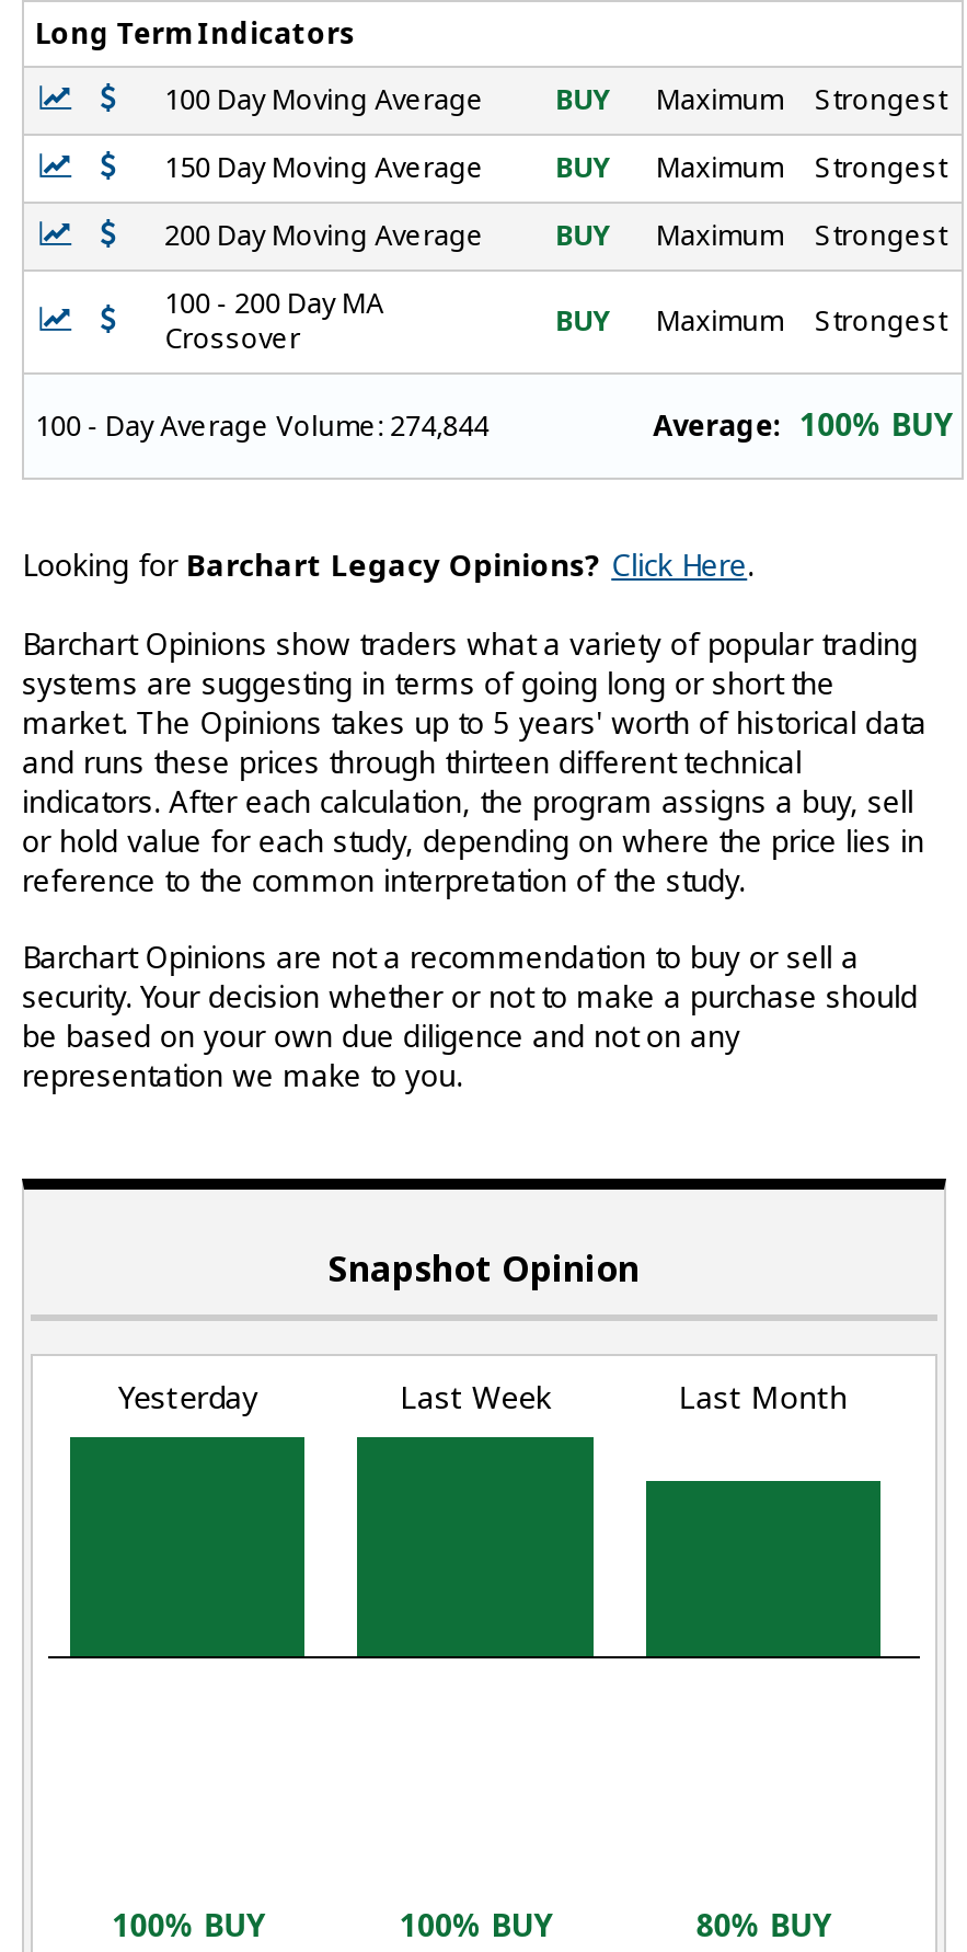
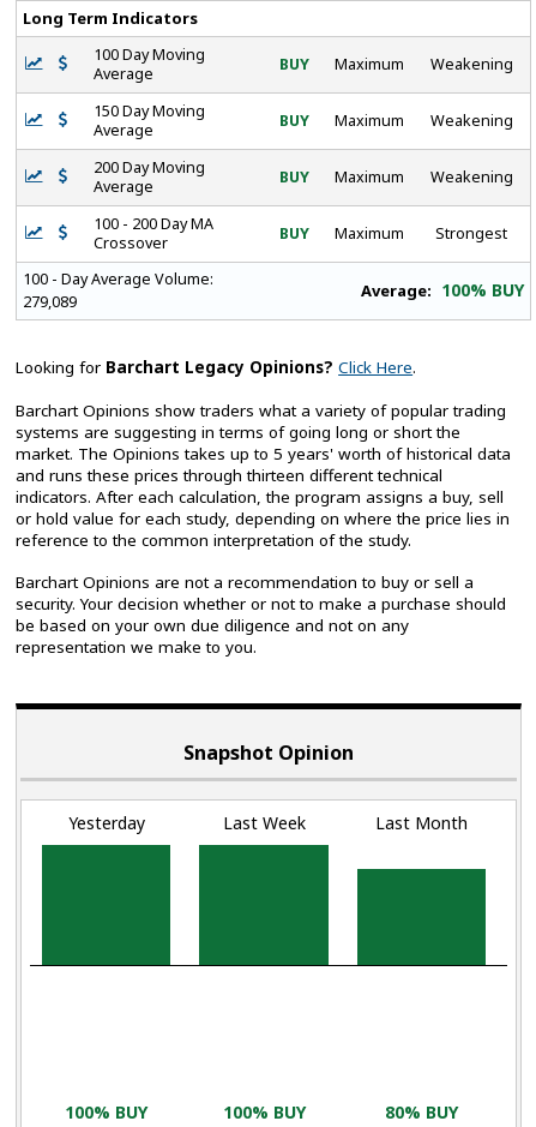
[815,82,946,119] Strongest -> [430,54,513,75] Weakening
[815,150,946,187] Strongest -> [430,111,513,131] Weakening
[815,218,946,255] Strongest -> [430,167,513,188] Weakening
[35,408,489,445] 100 - Day Average Volume: 274,844 -> [23,269,214,312] 100 - Day Average Volume: | 279,089

